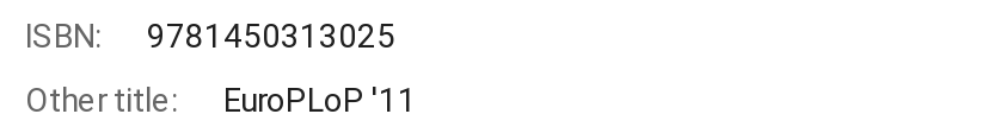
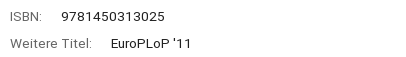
[25,81,185,119] Other title: -> [10,35,95,51] Weitere Titel:

